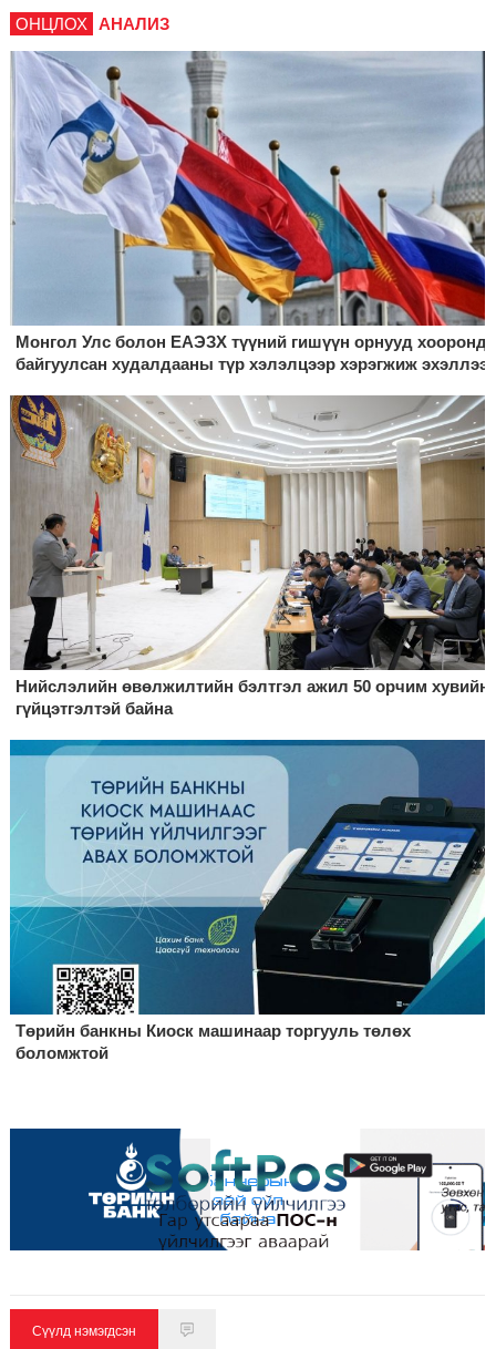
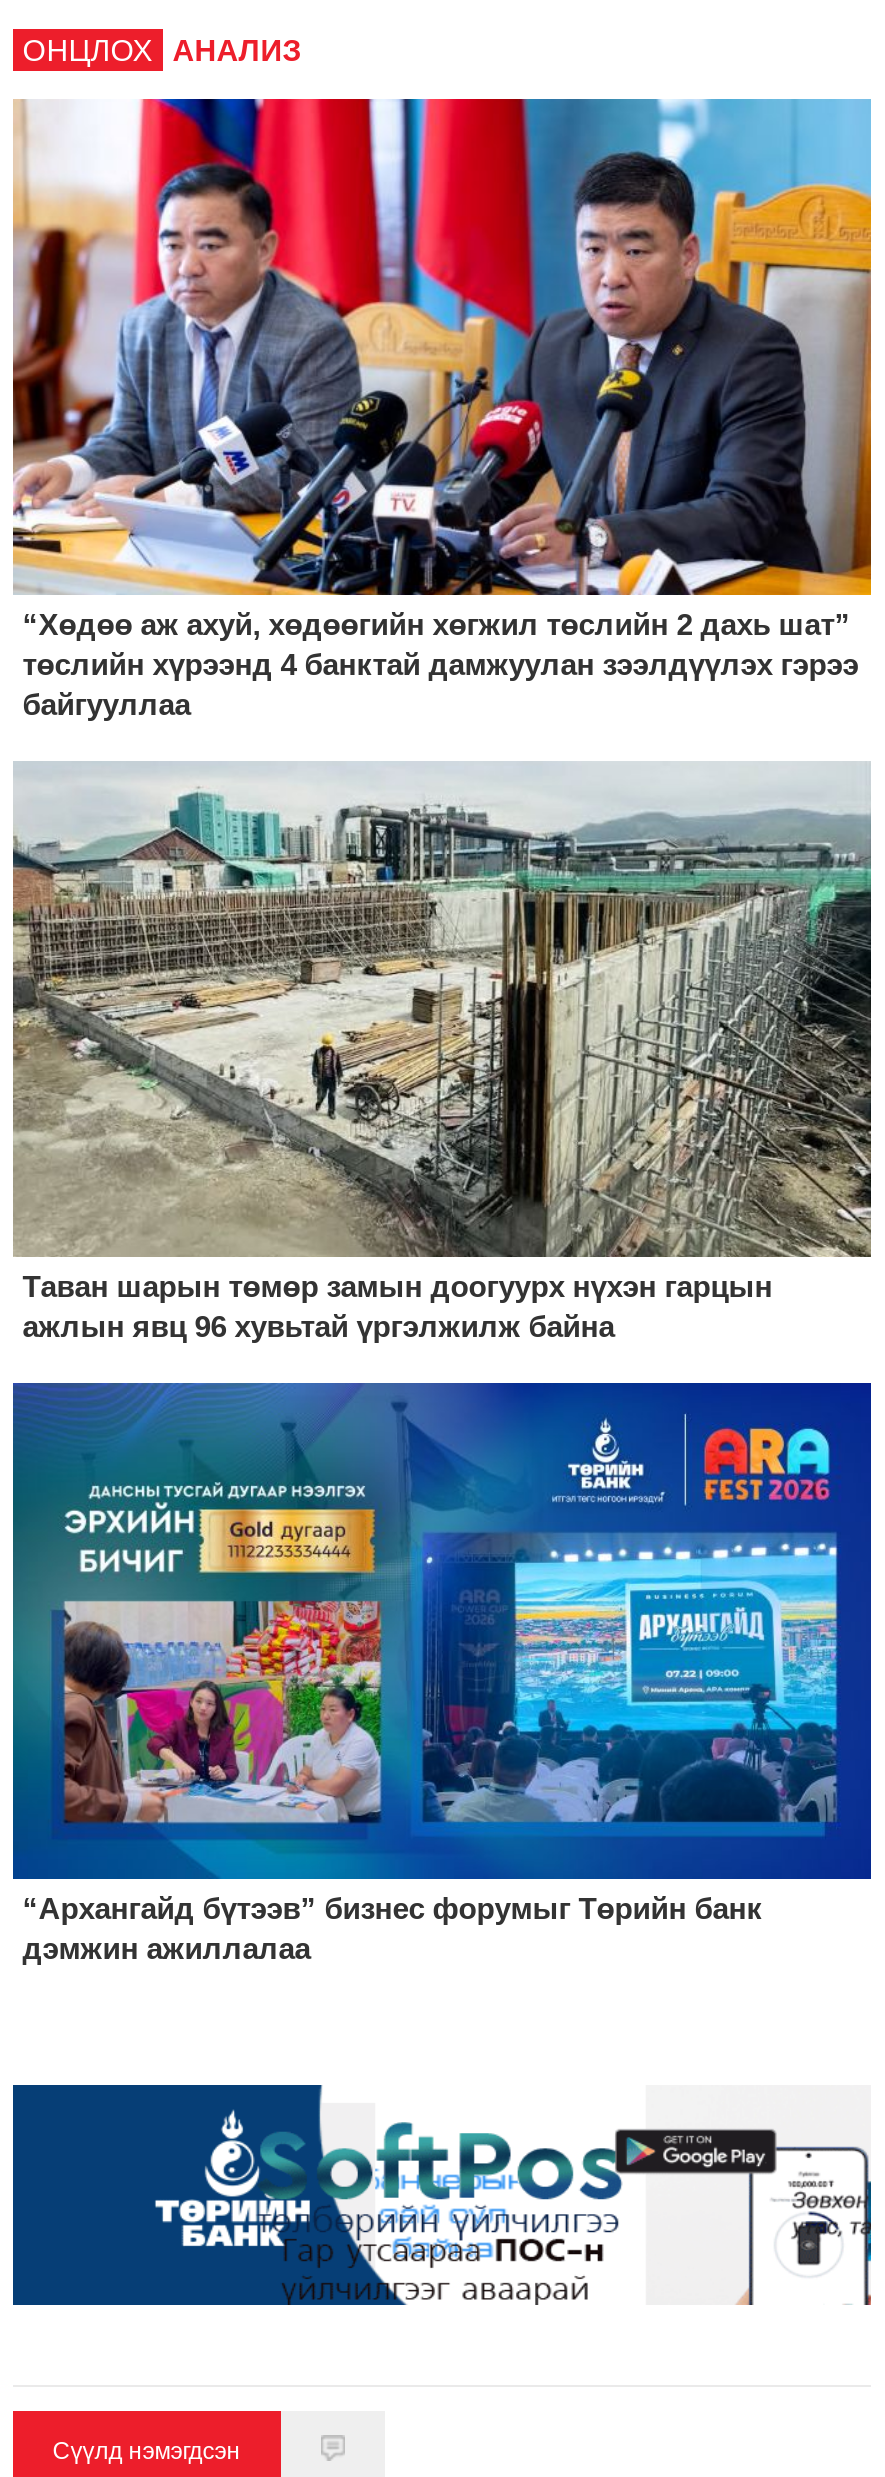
[10,50,488,373] [image] | Монгол Улс болон ЕАЭЗХ түүний гишүүн орнууд хооронд | байгуулсан худалдааны түр хэлэлцээр хэрэгжиж эхэллээ -> [11,97,873,721] [image] | “Хөдөө аж ахуй, хөдөөгийн хөгжил төслийн 2 дахь шат” | төслийн хүрээнд 4 банктай дамжуулан зээлдүүлэх гэрээ | байгууллаа
[10,395,489,717] [image] | Нийслэлийн өвөлжилтийн бэлтгэл ажил 50 орчим хувийн | гүйцэтгэлтэй байна -> [13,761,873,1343] [image] | Таван шарын төмөр замын доогуурх нүхэн гарцын | ажлын явц 96 хувьтай үргэлжилж байна
[10,740,486,1062] [image] | Төрийн банкны Киоск машинаар торгууль төлөх | боломжтой -> [13,1383,873,1964] [image] | “Архангайд бүтээв” бизнес форумыг Төрийн банк | дэмжин ажиллалаа

